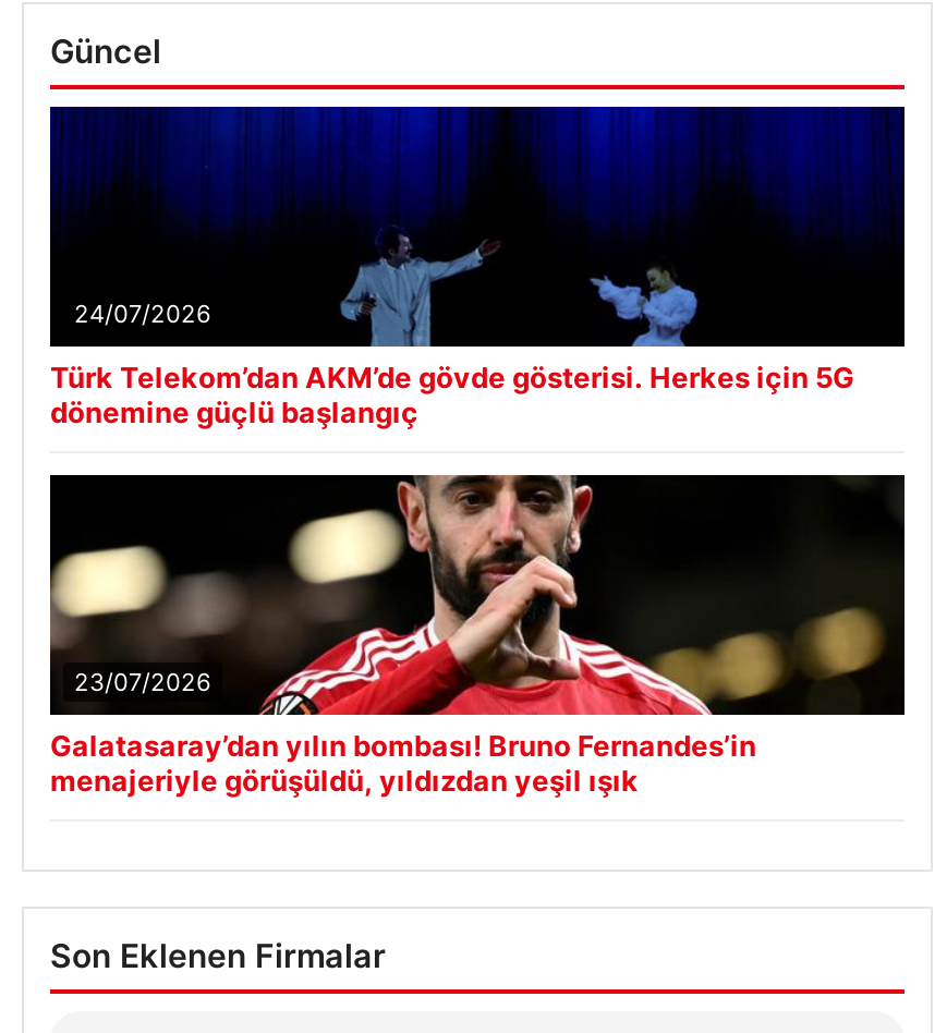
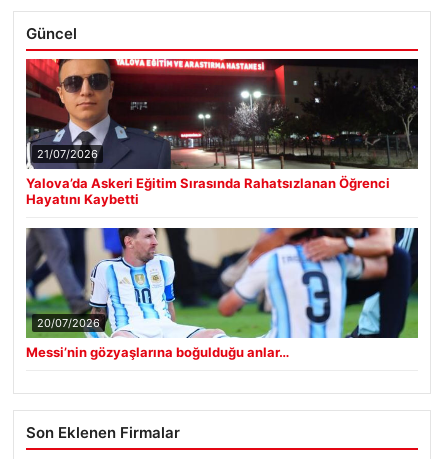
[48,105,904,344] [image] | 24/07/2026 -> [25,58,418,169] [image] | 21/07/2026
[50,359,854,428] Türk Telekom’dan AKM’de gövde gösterisi. Herkes için 5G | dönemine güçlü başlangıç -> [26,175,390,207] Yalova’da Askeri Eğitim Sırasında Rahatsızlanan Öğrenci | Hayatını Kaybetti
[48,473,907,717] [image] | 23/07/2026 -> [25,227,419,339] [image] | 20/07/2026
[50,727,756,797] Galatasaray’dan yılın bombası! Bruno Fernandes’in | menajeriyle görüşüldü, yıldızdan yeşil ışık -> [26,344,289,360] Messi’nin gözyaşlarına boğulduğu anlar…

